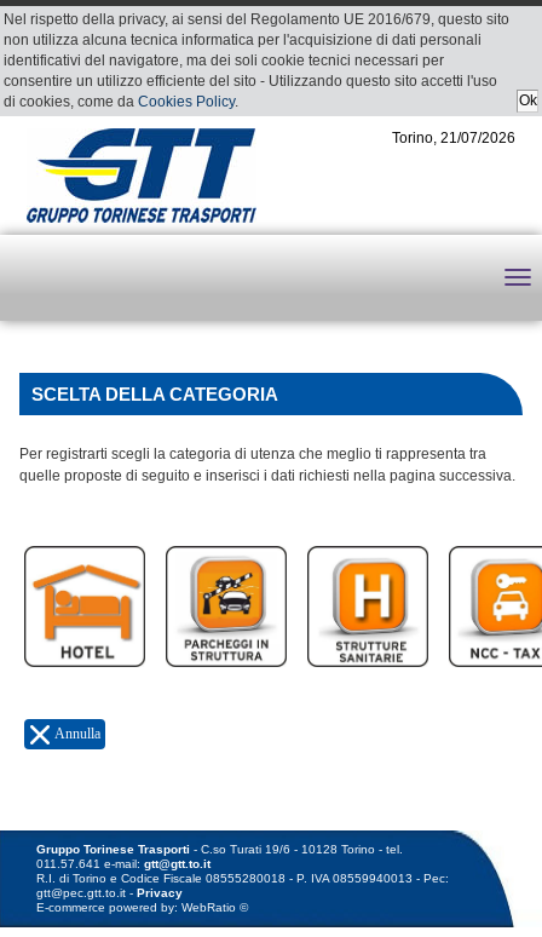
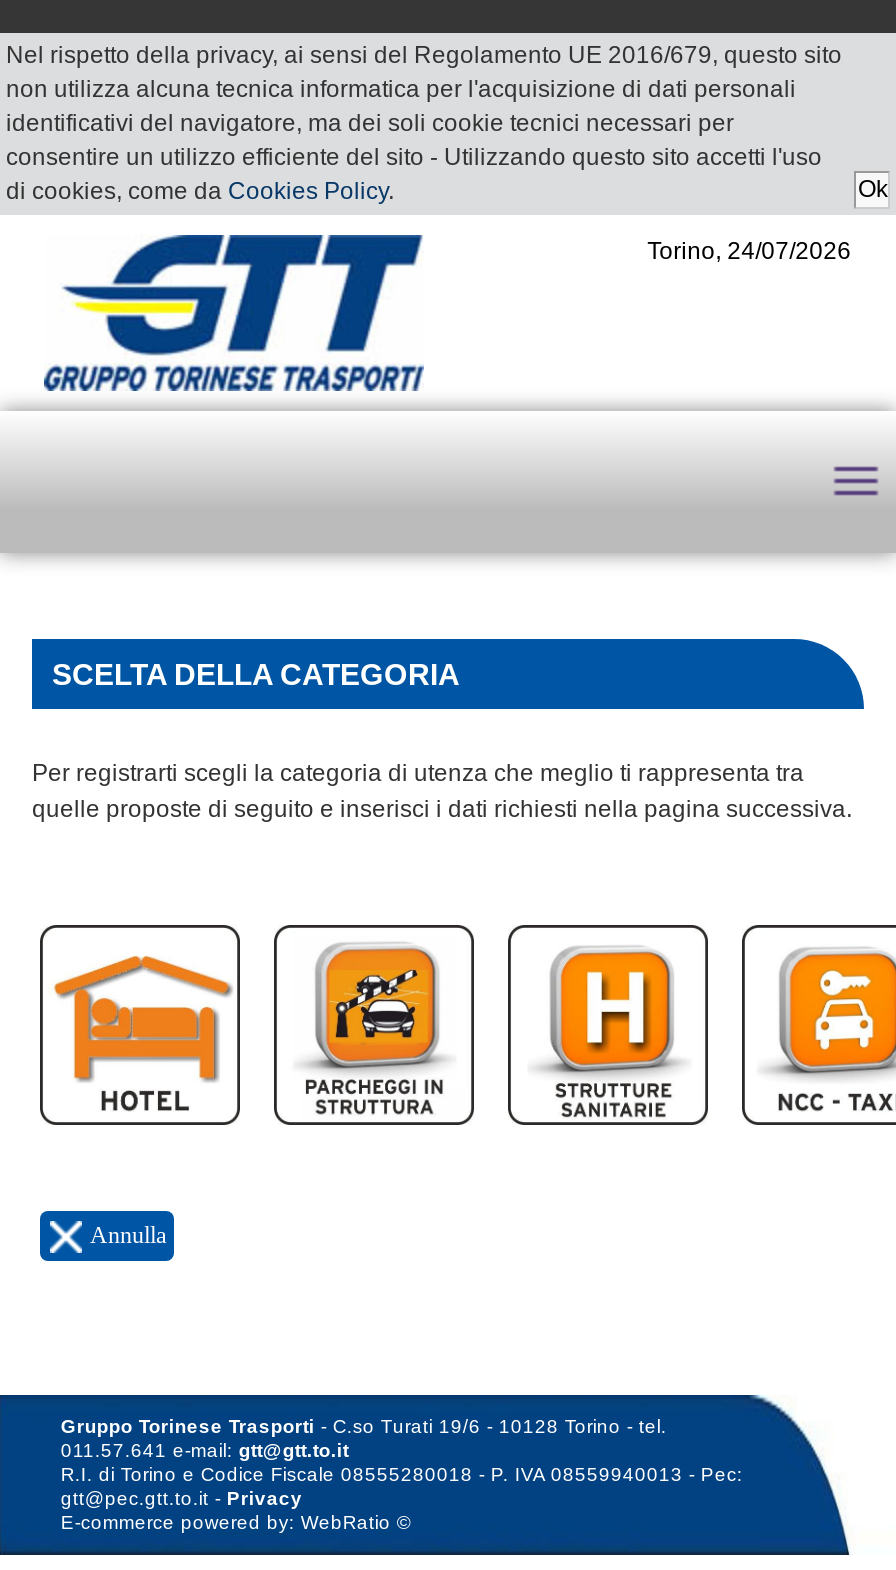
[391,130,515,146] Torino, 21/07/2026 -> [647,237,851,265] Torino, 24/07/2026

